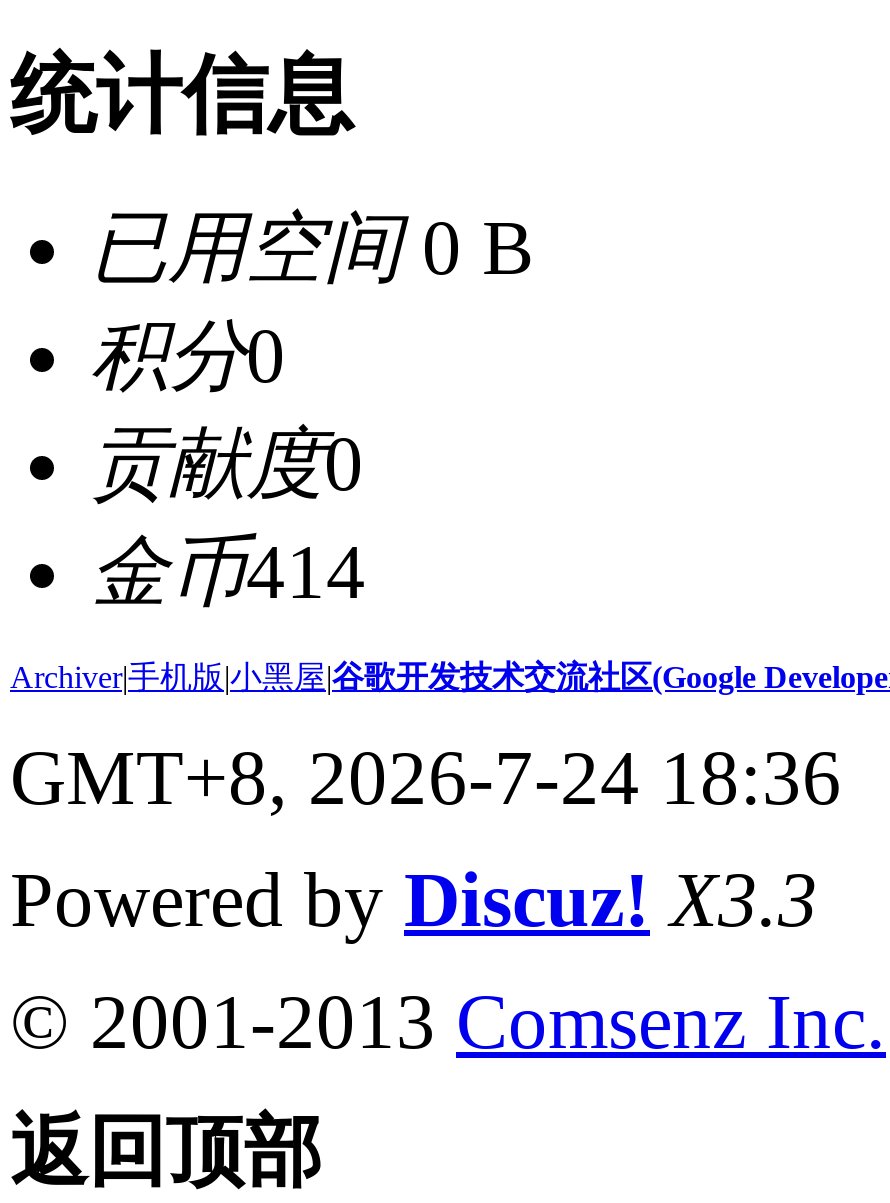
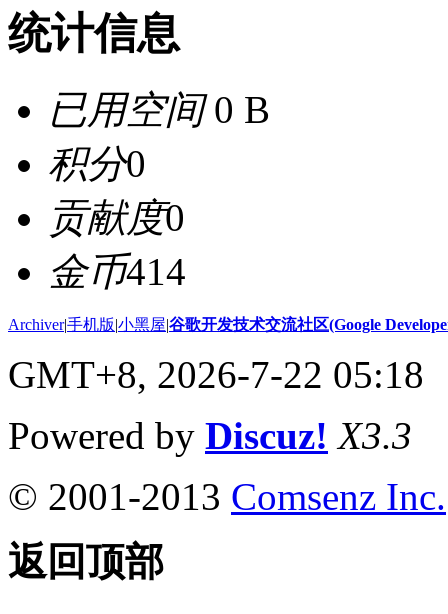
[10,734,842,820] GMT+8, 2026-7-24 18:36 -> [8,353,424,396] GMT+8, 2026-7-22 05:18

